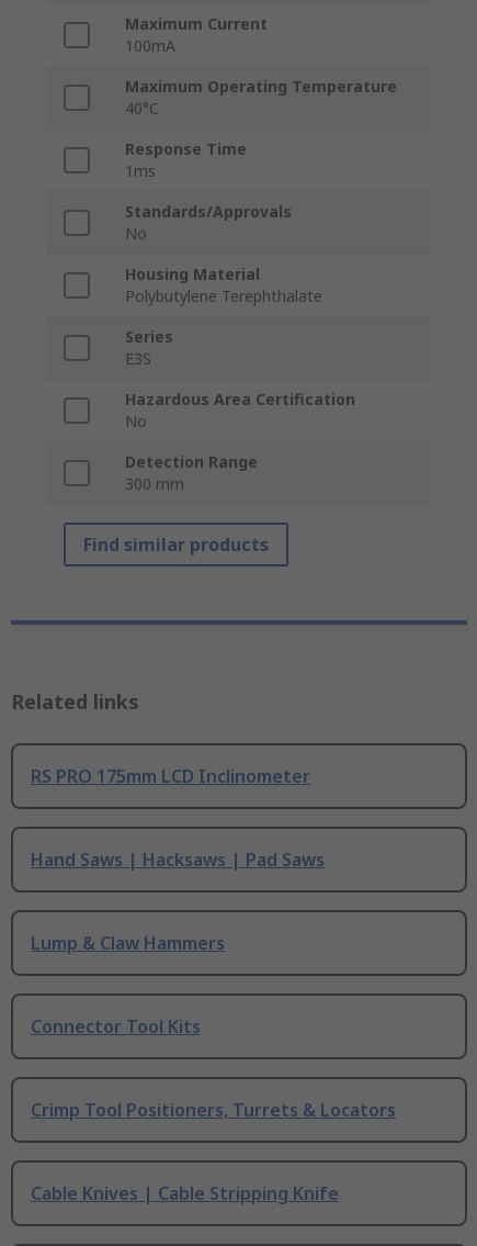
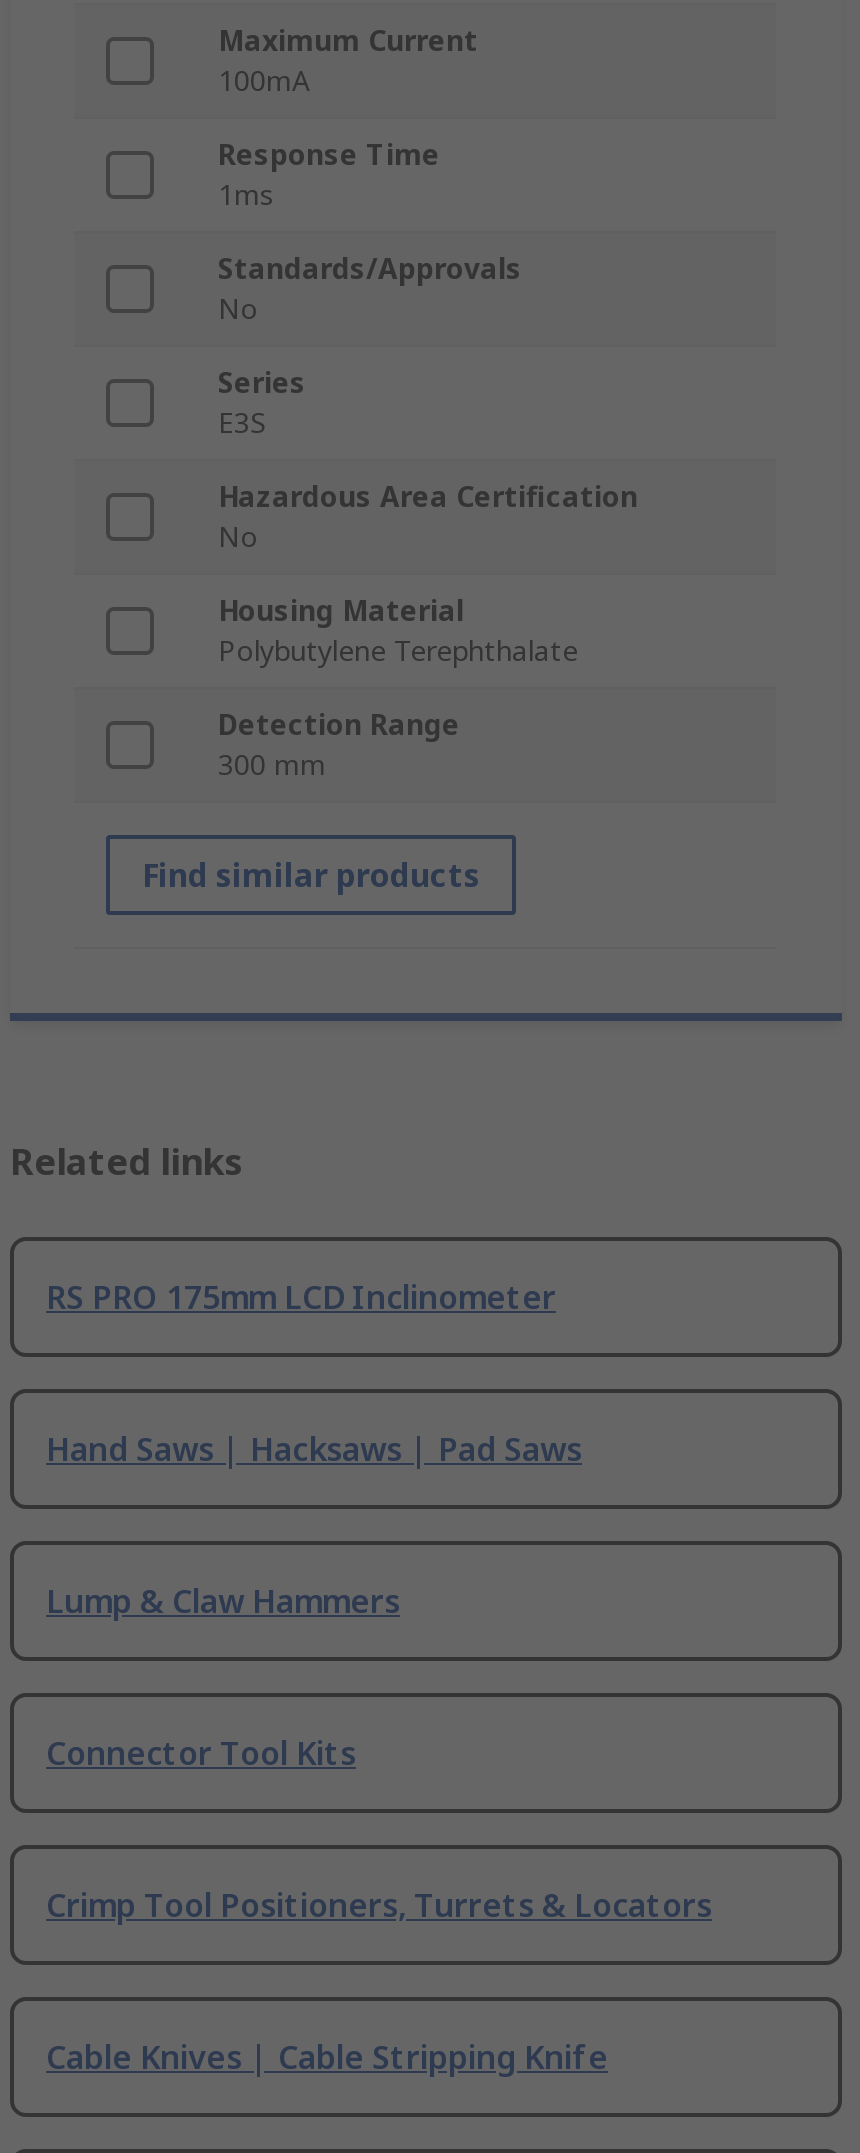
[125,76,397,118] Maximum Operating Temperature | 40°C -> none
moved [125,263,322,306] -> [218,591,578,669]: Housing Material | Polybutylene Terephthalate
moved [125,326,355,431] -> [218,363,638,555]: Series | E3S | Hazardous Area Certification | No

